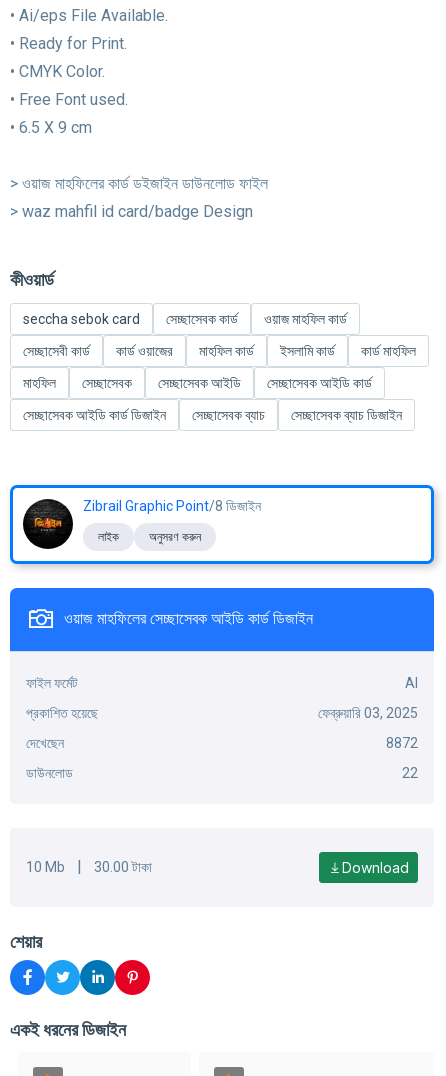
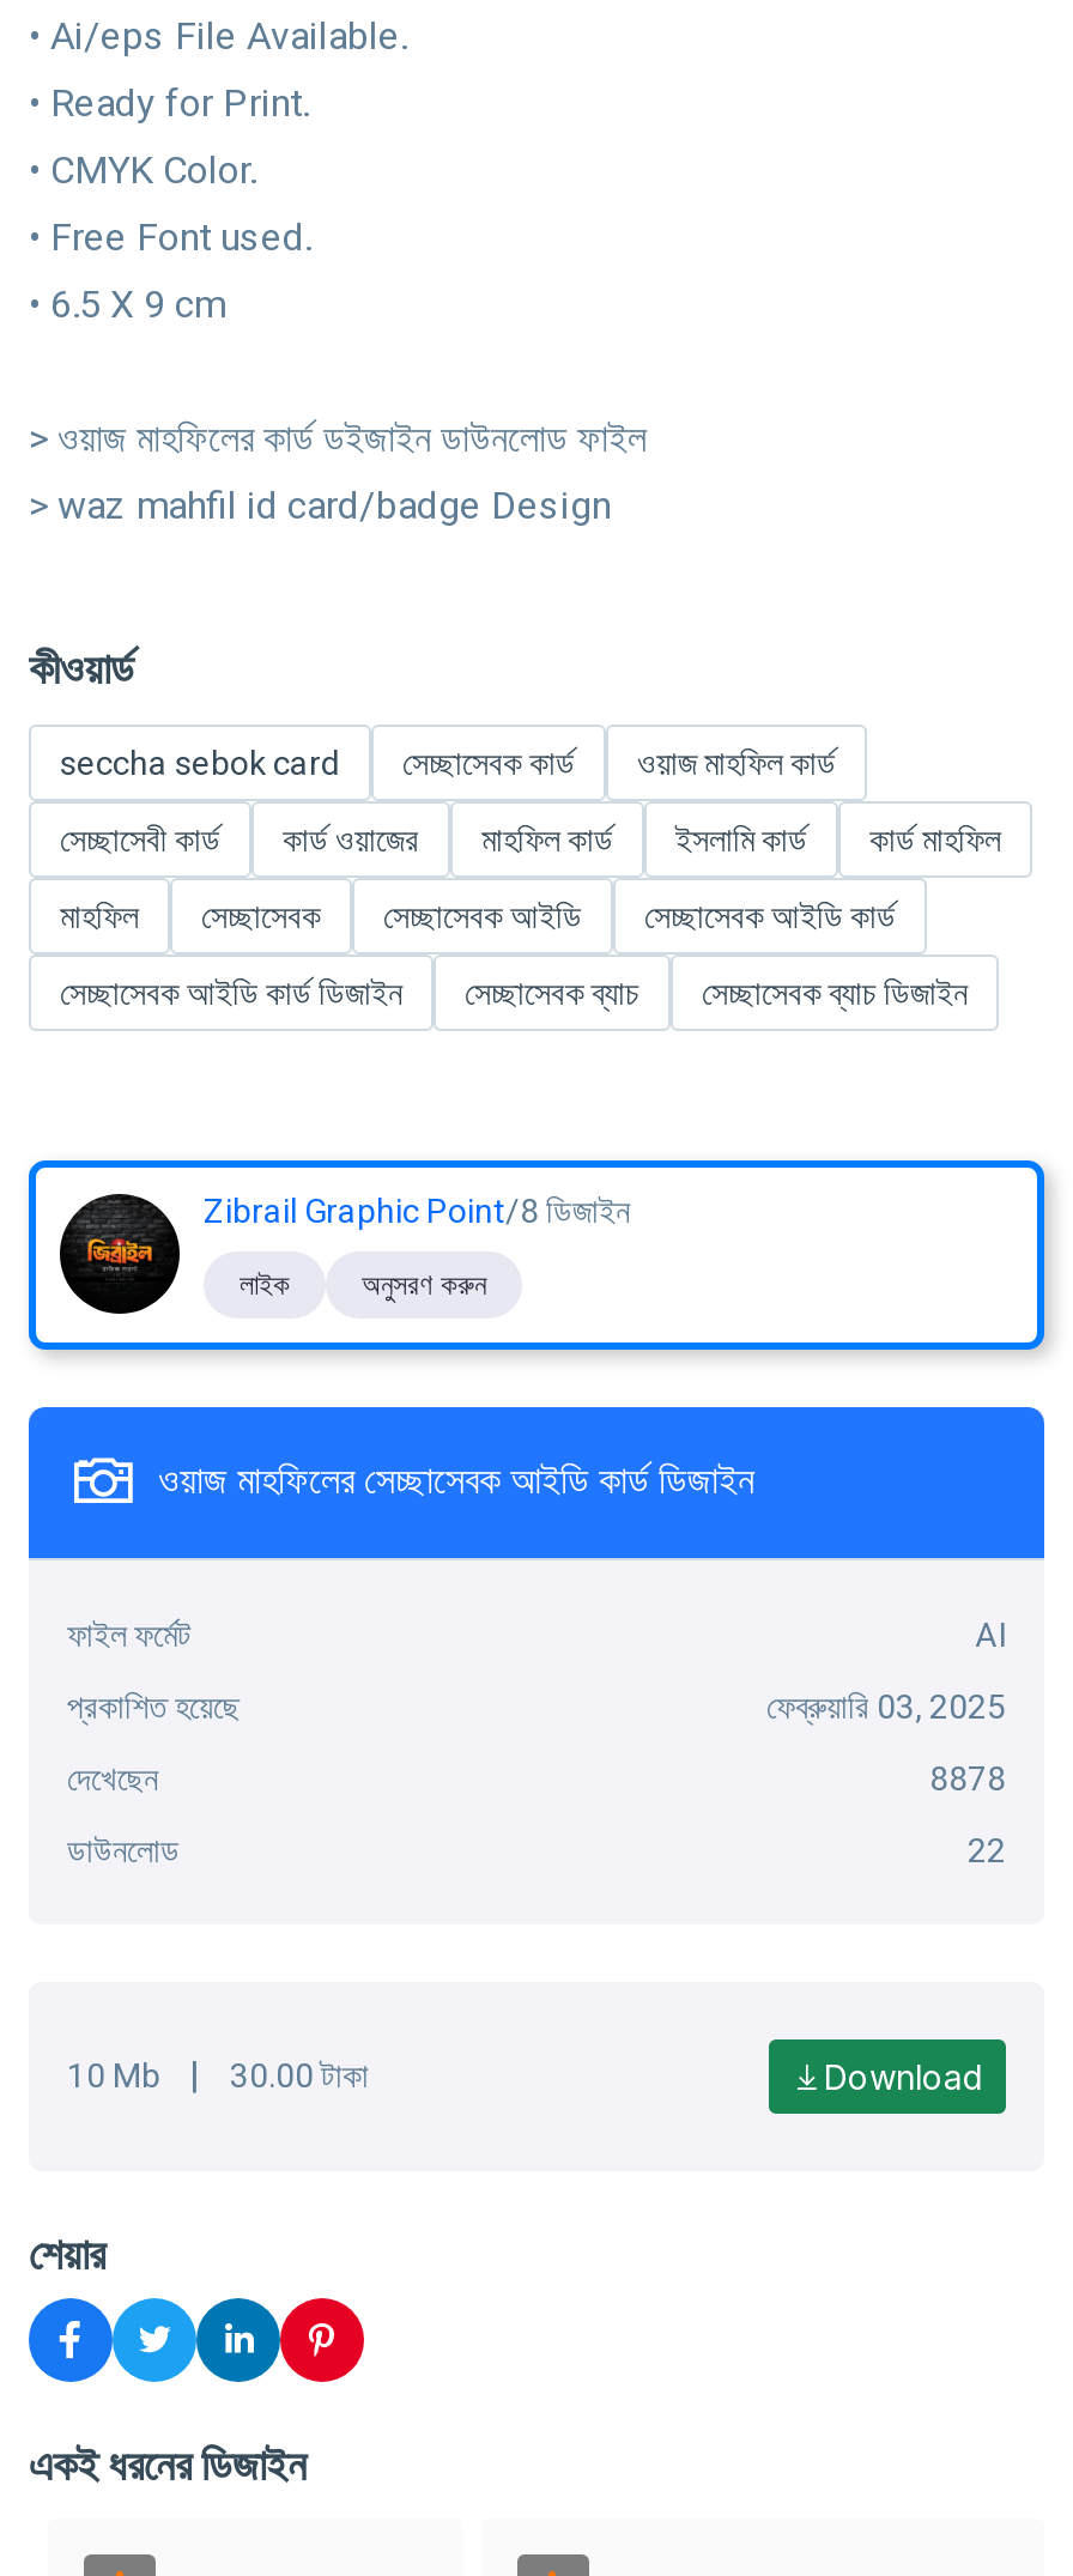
[386,735,418,751] 8872 -> [929,1758,1006,1797] 8878

